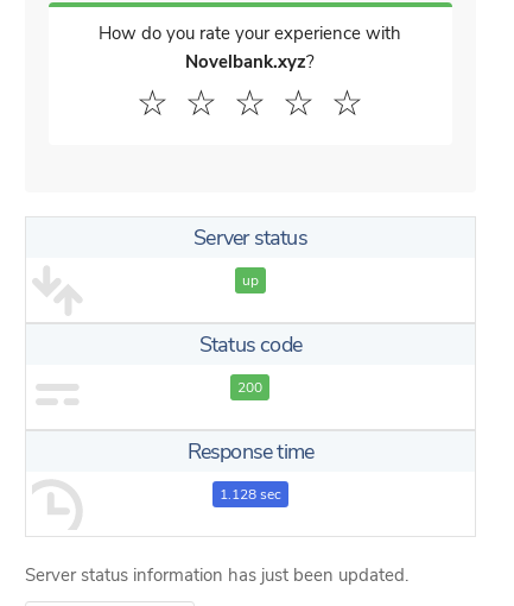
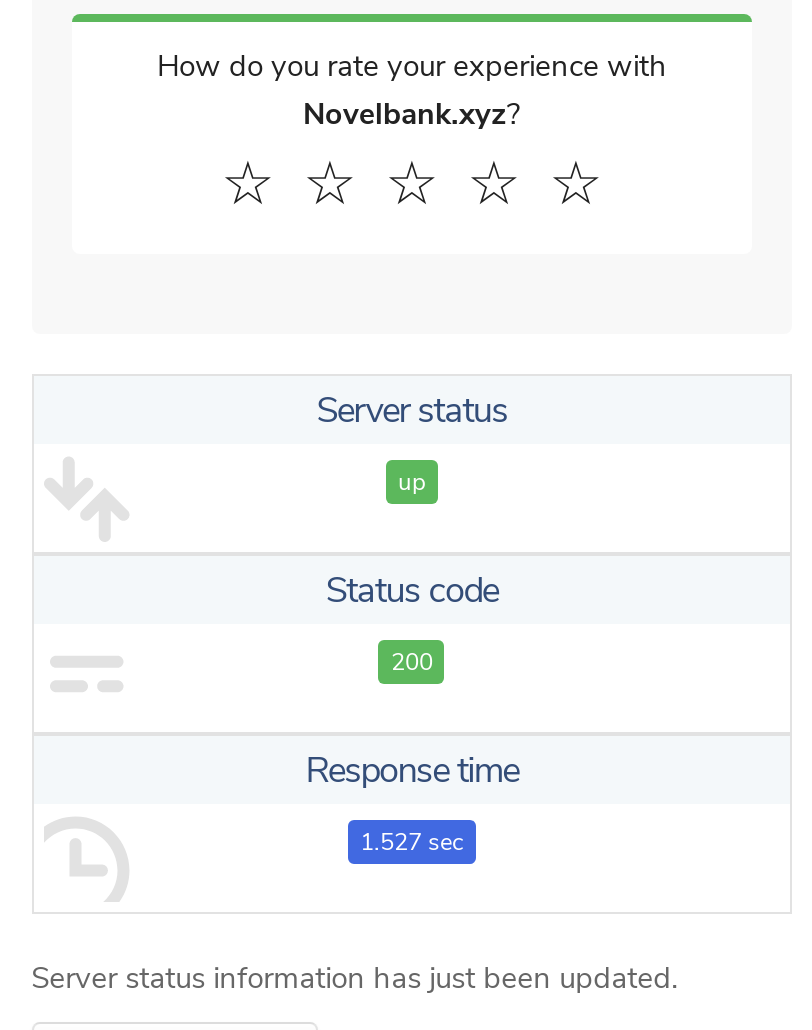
[220,485,281,504] 1.128 sec -> [360,826,464,858] 1.527 sec

